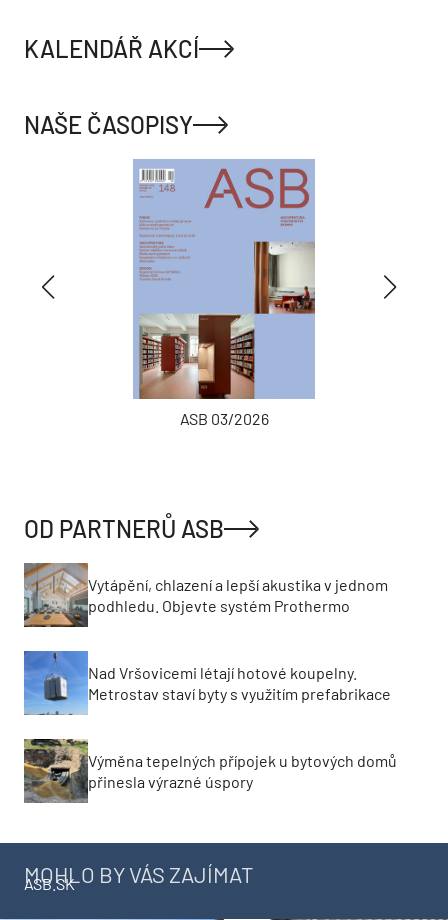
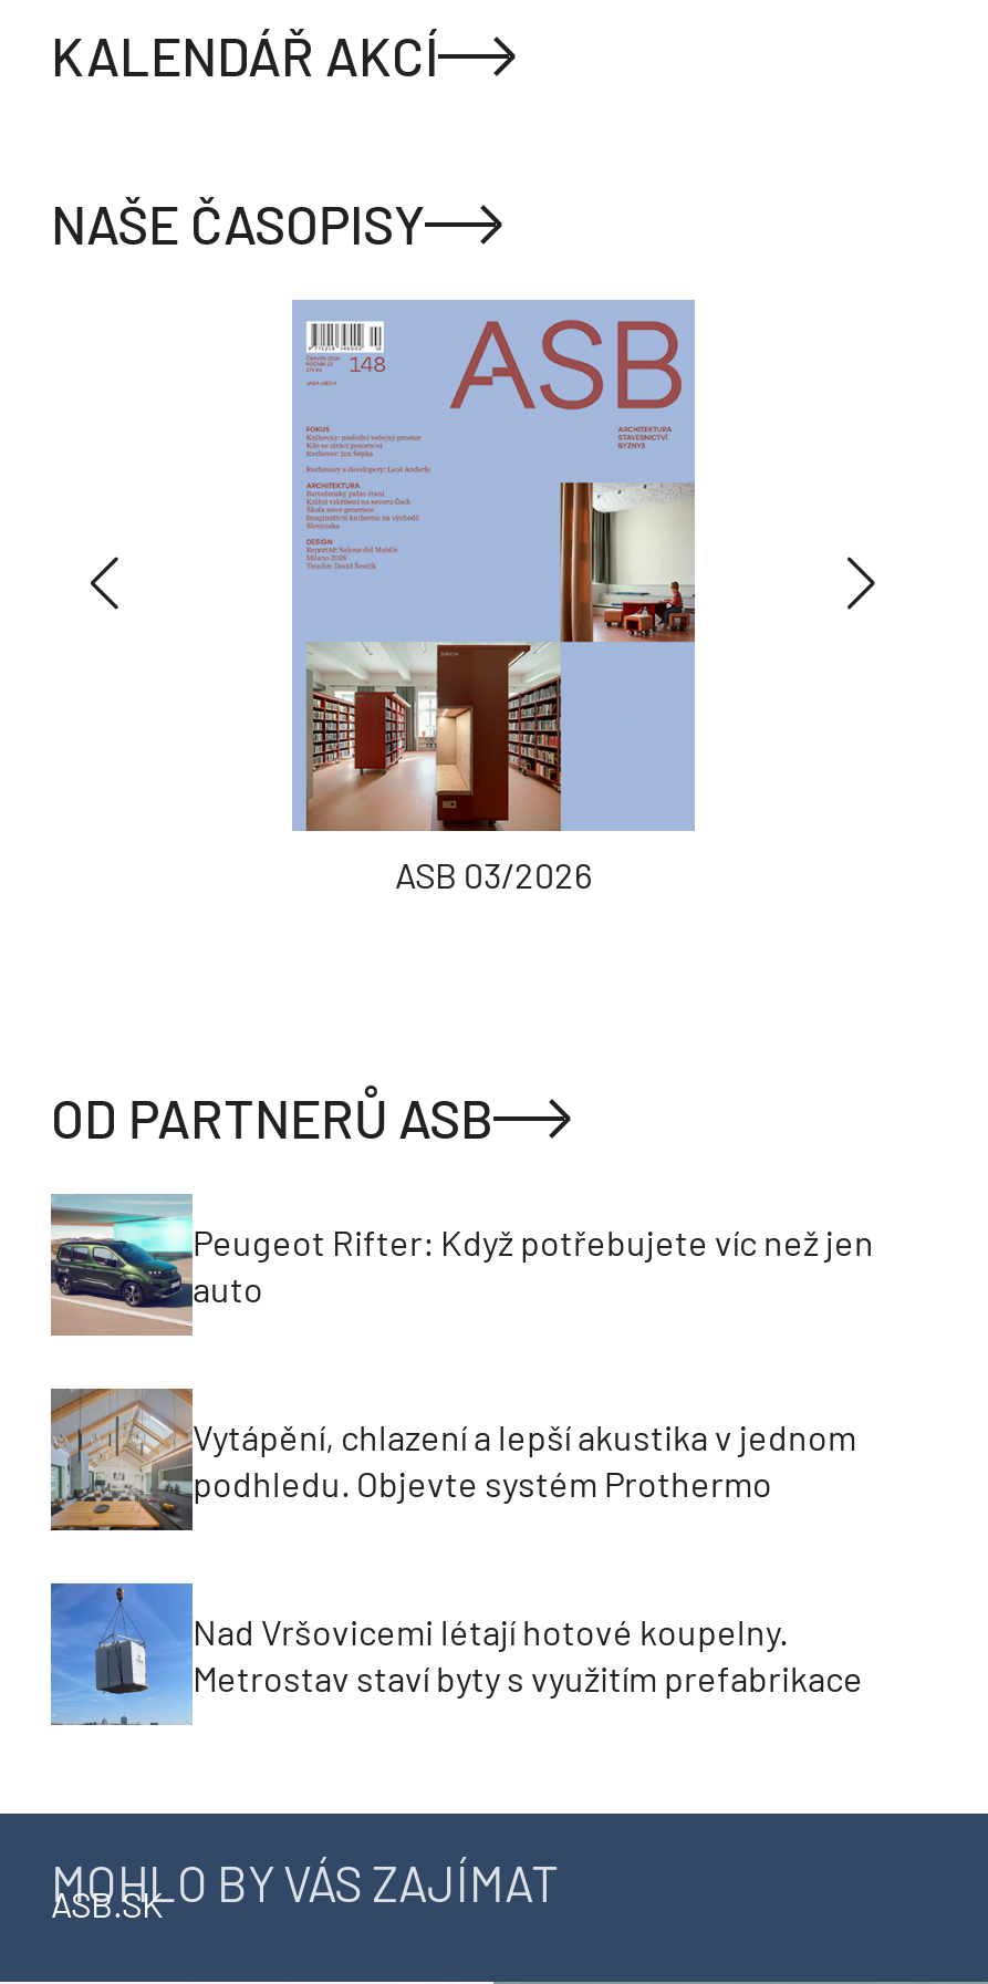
none -> [49,1192,874,1338] [image] | Peugeot Rifter: Když potřebujete víc než jen | auto
moved [23,561,391,703] -> [49,1384,863,1699]: [image] | Vytápění, chlazení a lepší akustika v jednom | podhledu. Objevte systém Prothermo | Nad Vršovicemi létají hotové koupelny. | Metrostav staví byty s využitím prefabrikace
[23,738,397,803] [image] | Výměna tepelných přípojek u bytových domů | přinesla výrazné úspory -> none

